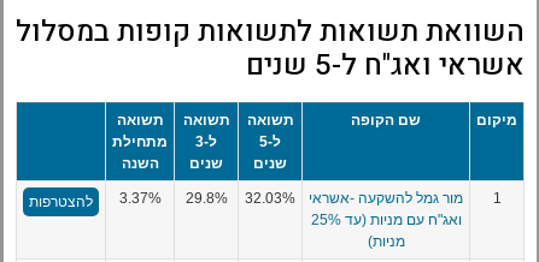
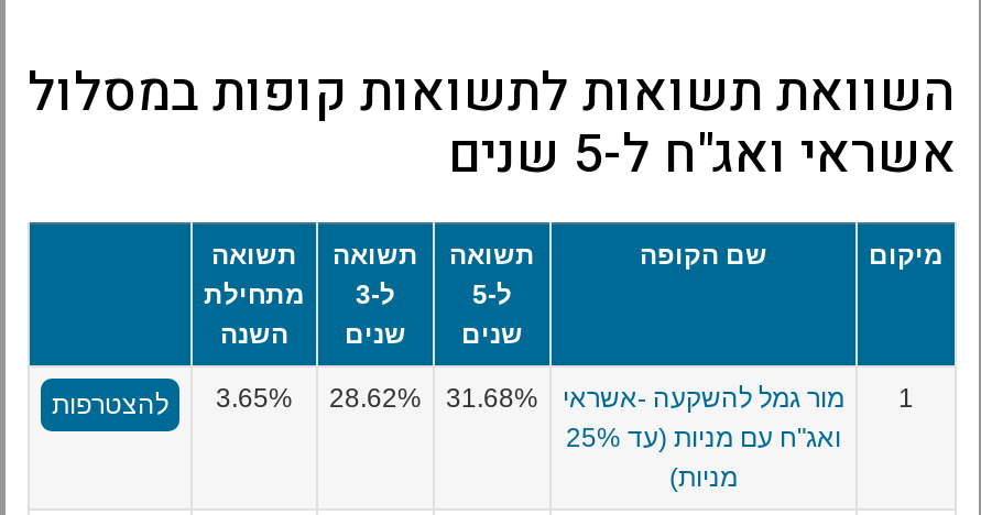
[119,190,161,207] 3.37% -> [216,383,293,414] 3.65%
[185,190,227,207] 29.8% -> [329,383,422,414] 28.62%
[245,190,295,207] 32.03% -> [446,383,538,414] 31.68%

